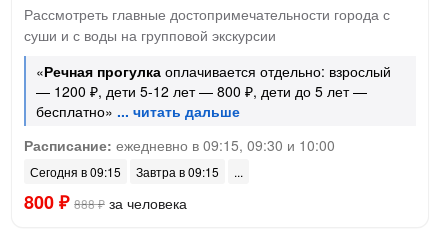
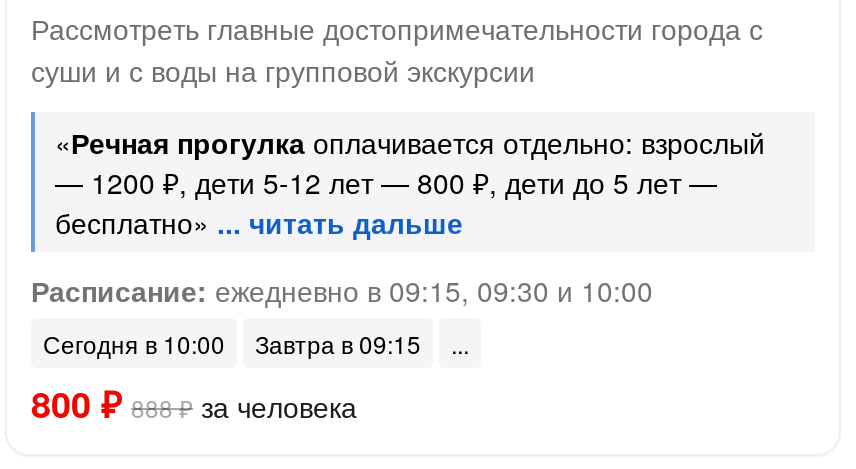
[30,163,219,180] Сегодня в 09:15 Завтра в 09:15 -> [43,326,421,360] Сегодня в 10:00 Завтра в 09:15

